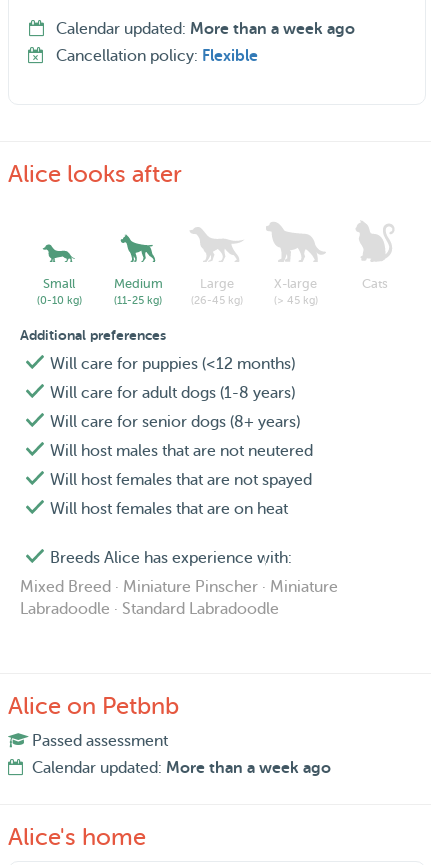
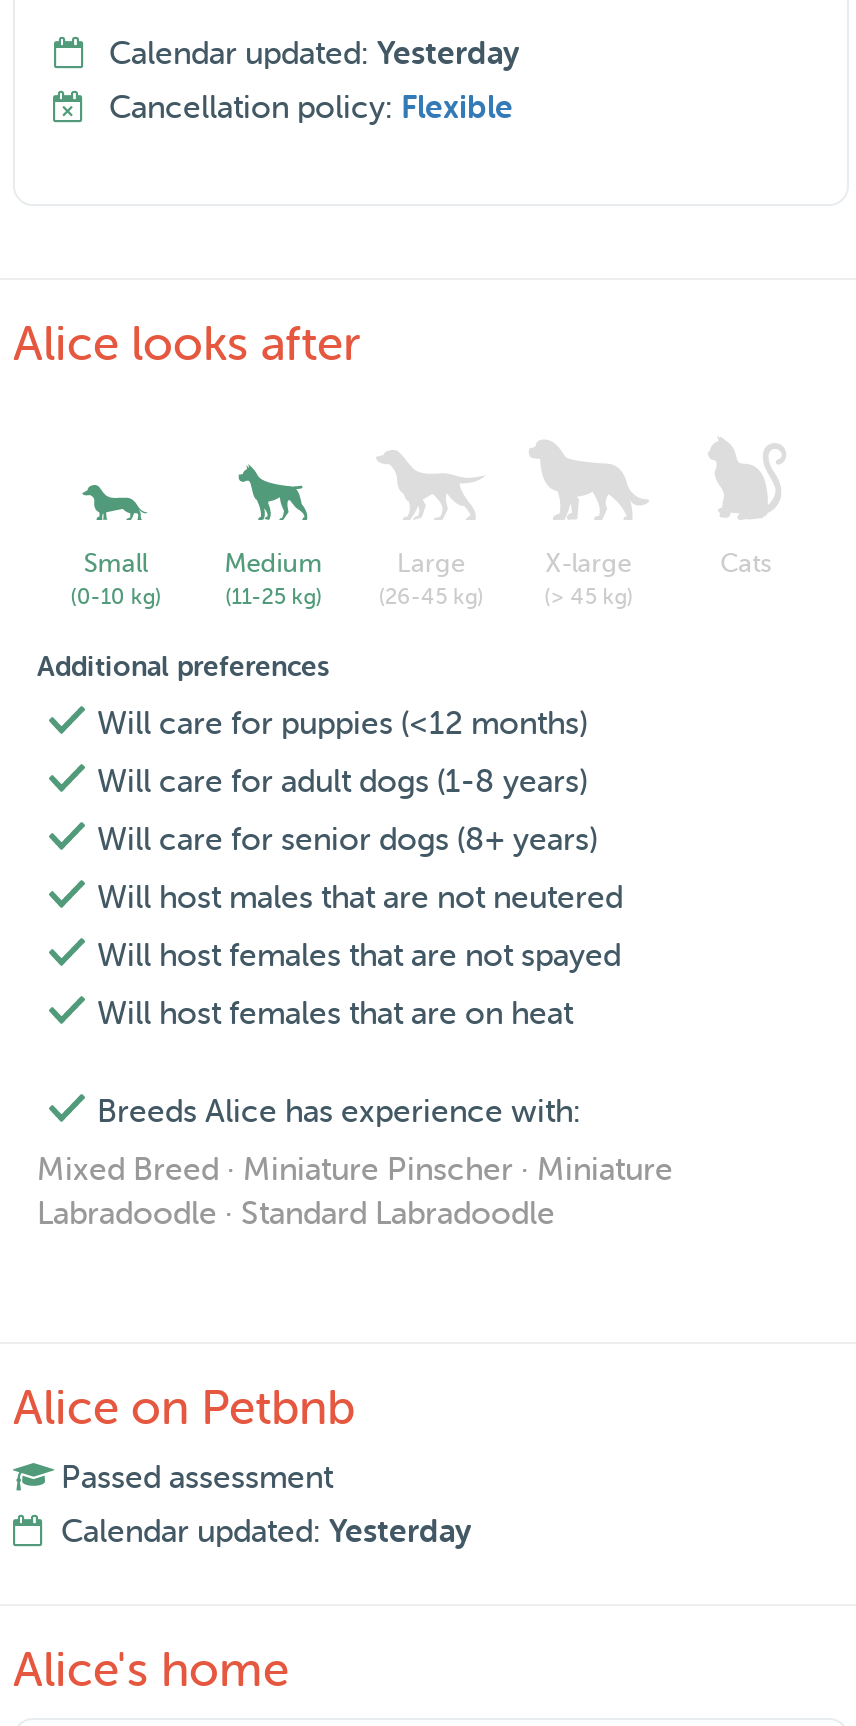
[56,20,355,38] Calendar updated: More than a week ago -> [109,37,519,73] Calendar updated: Yesterday
[32,759,331,777] Calendar updated: More than a week ago -> [61,1515,471,1551] Calendar updated: Yesterday

